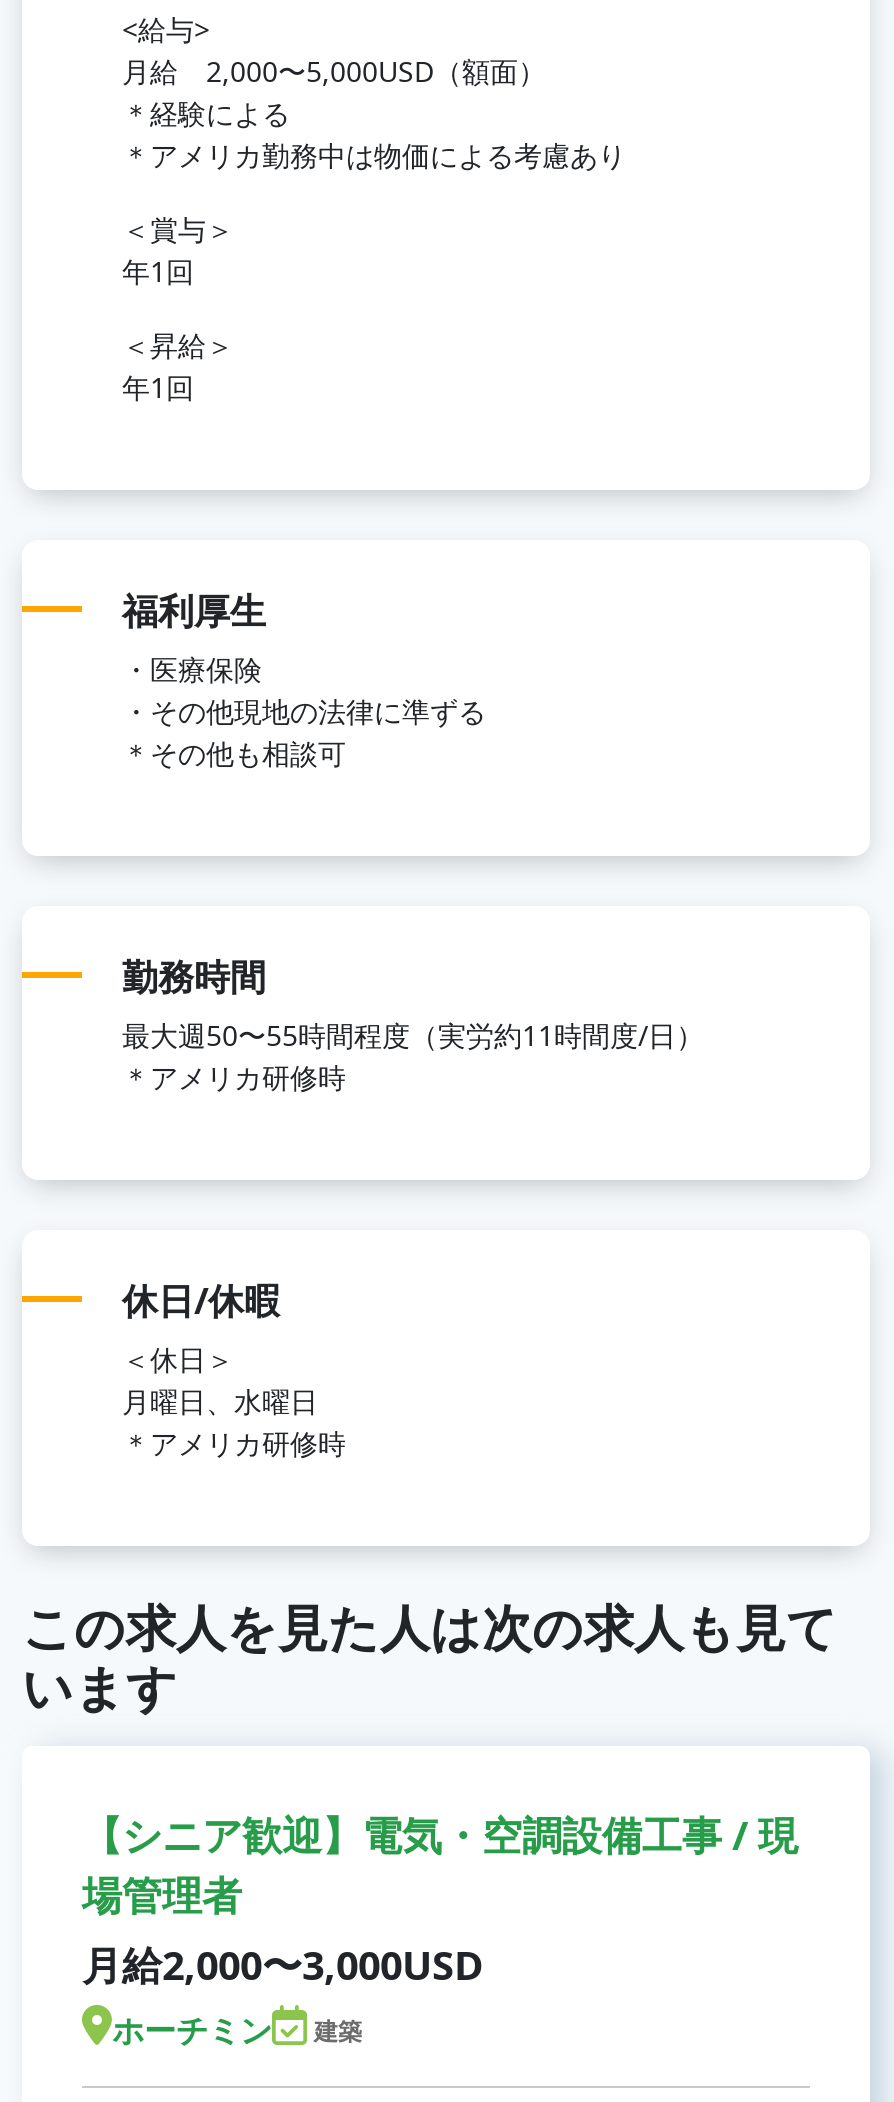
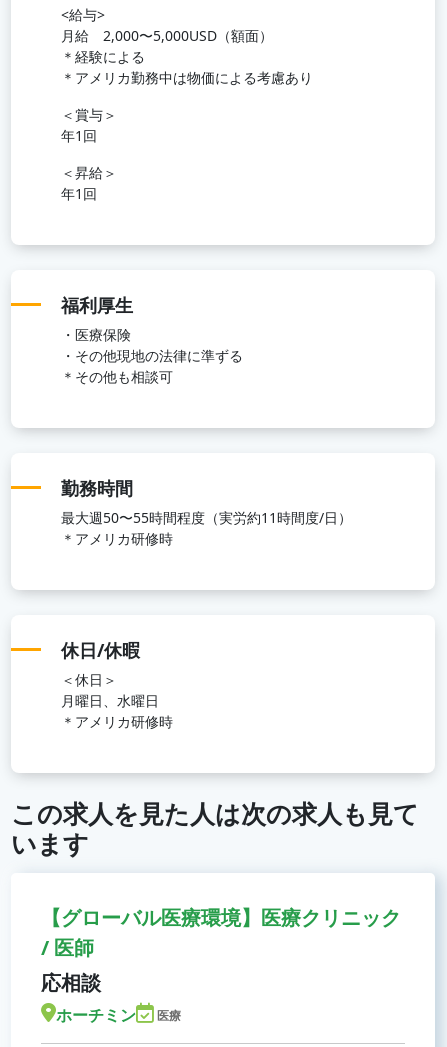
[82,1807,798,1991] 【シニア歓迎】電気・空調設備工事 / 現 | 場管理者 | 月給2,000〜3,000USD -> [41,903,401,995] 【グローバル医療環境】医療クリニック | / 医師 | 応相談
[308,2013,362,2047] 建築 -> [154,1006,181,1023] 医療

